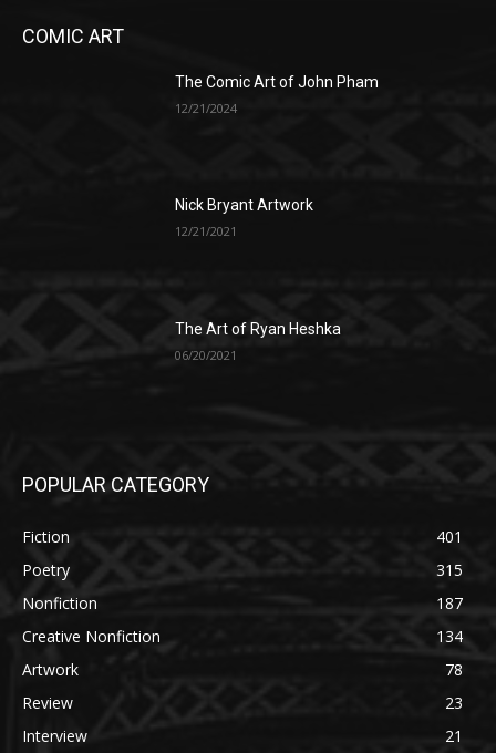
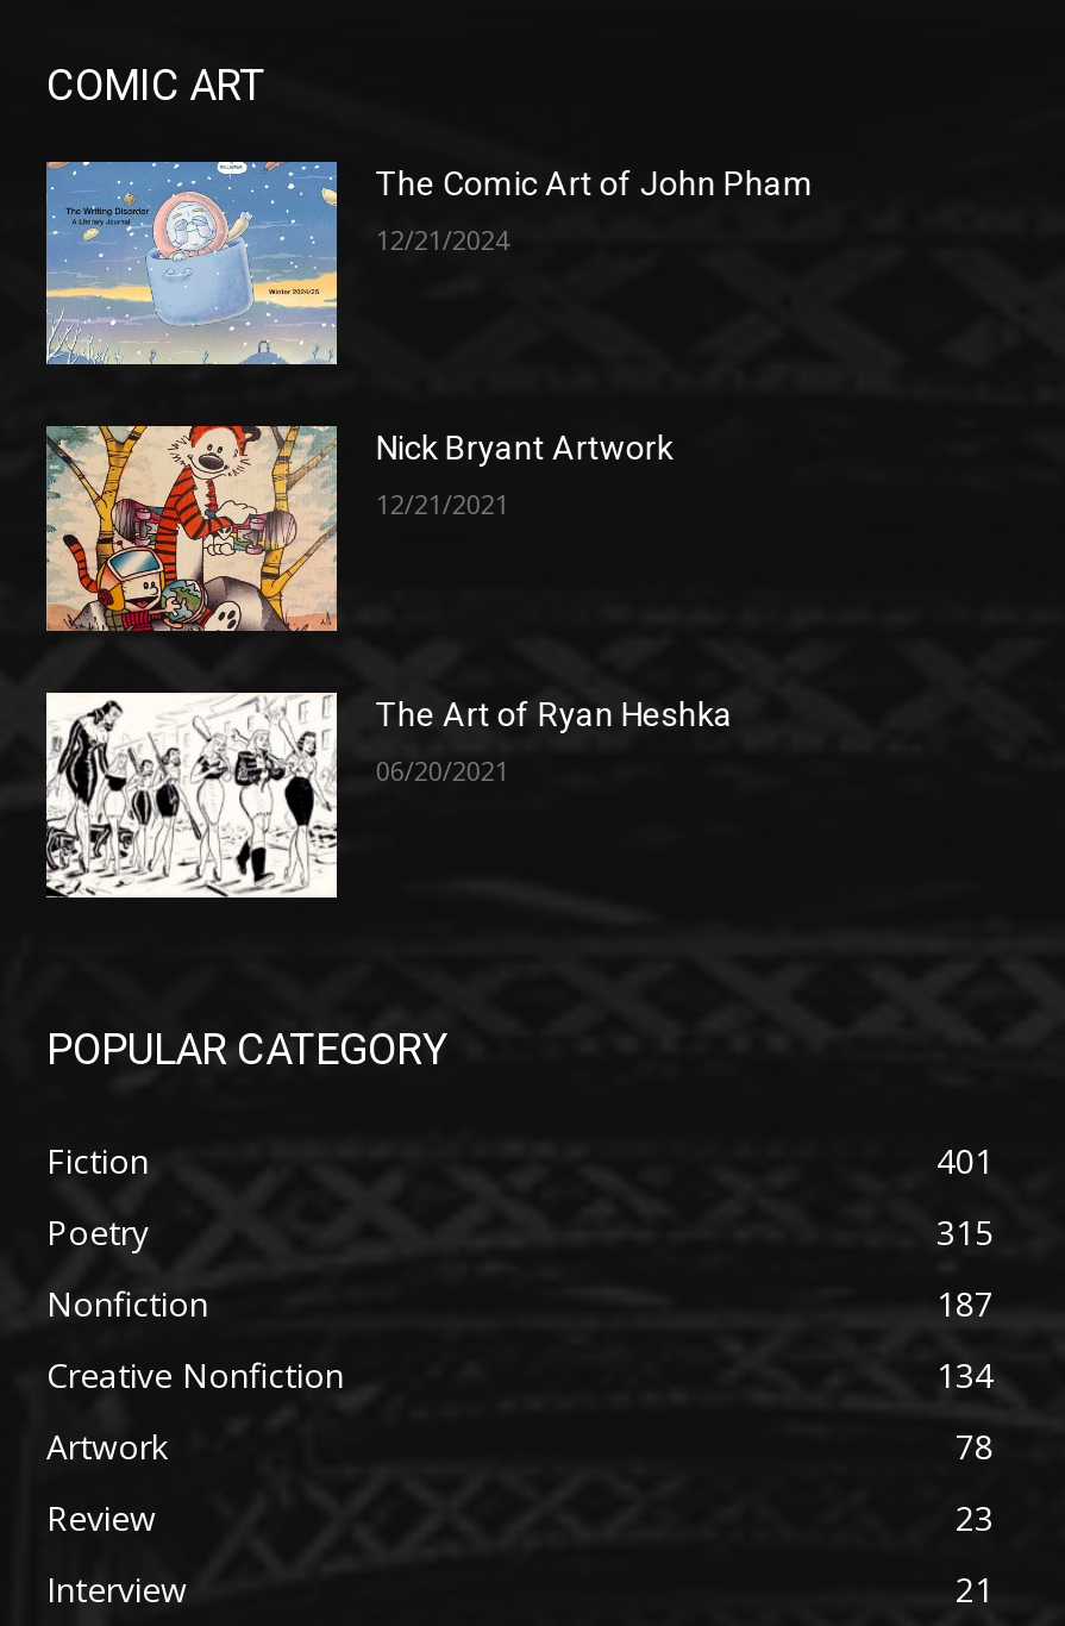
none -> [44,160,339,367] [image]
none -> [44,424,339,633] [image]
none -> [44,690,339,900] [image]

